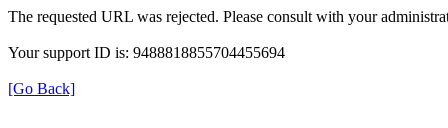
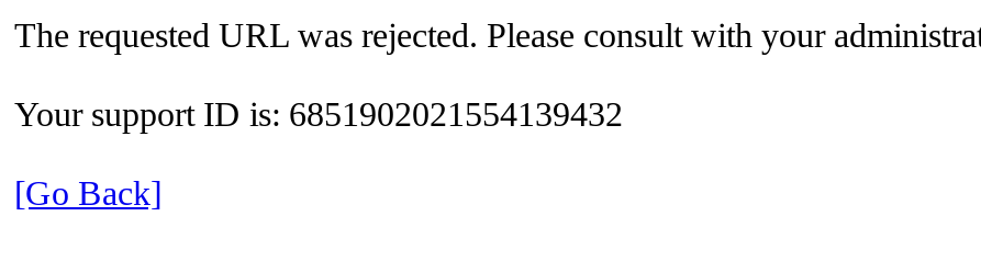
[8,44,285,61] Your support ID is: 9488818855704455694 -> [14,95,623,133] Your support ID is: 6851902021554139432

